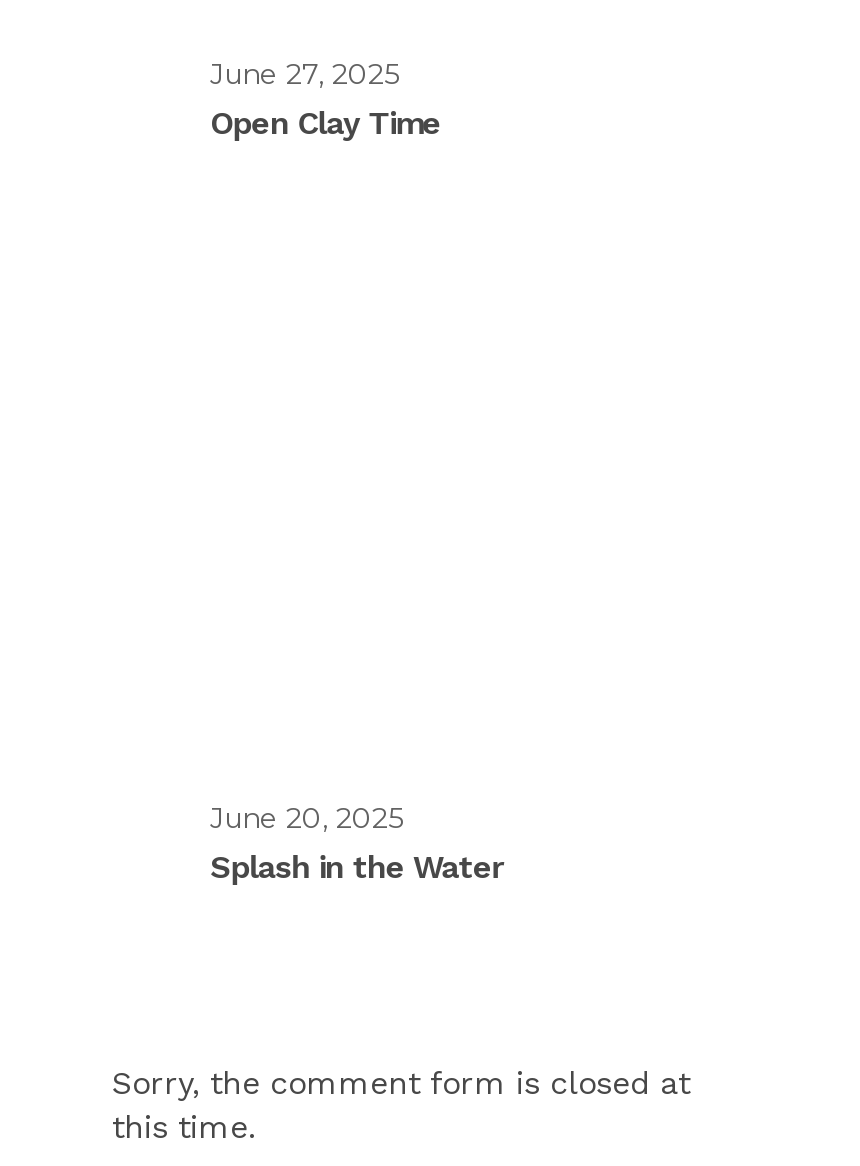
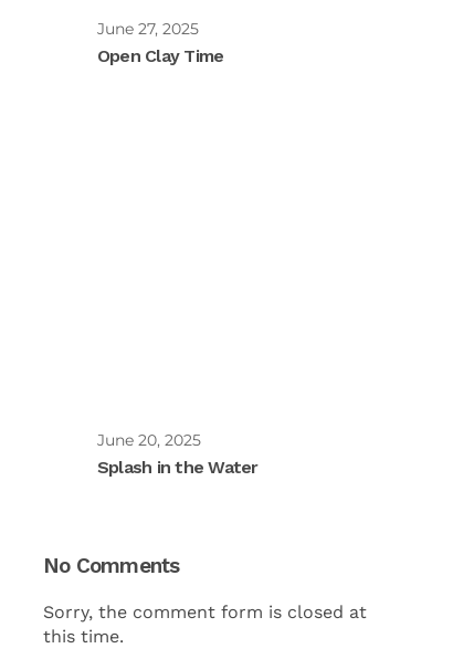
none -> [43,553,180,578] No Comments

